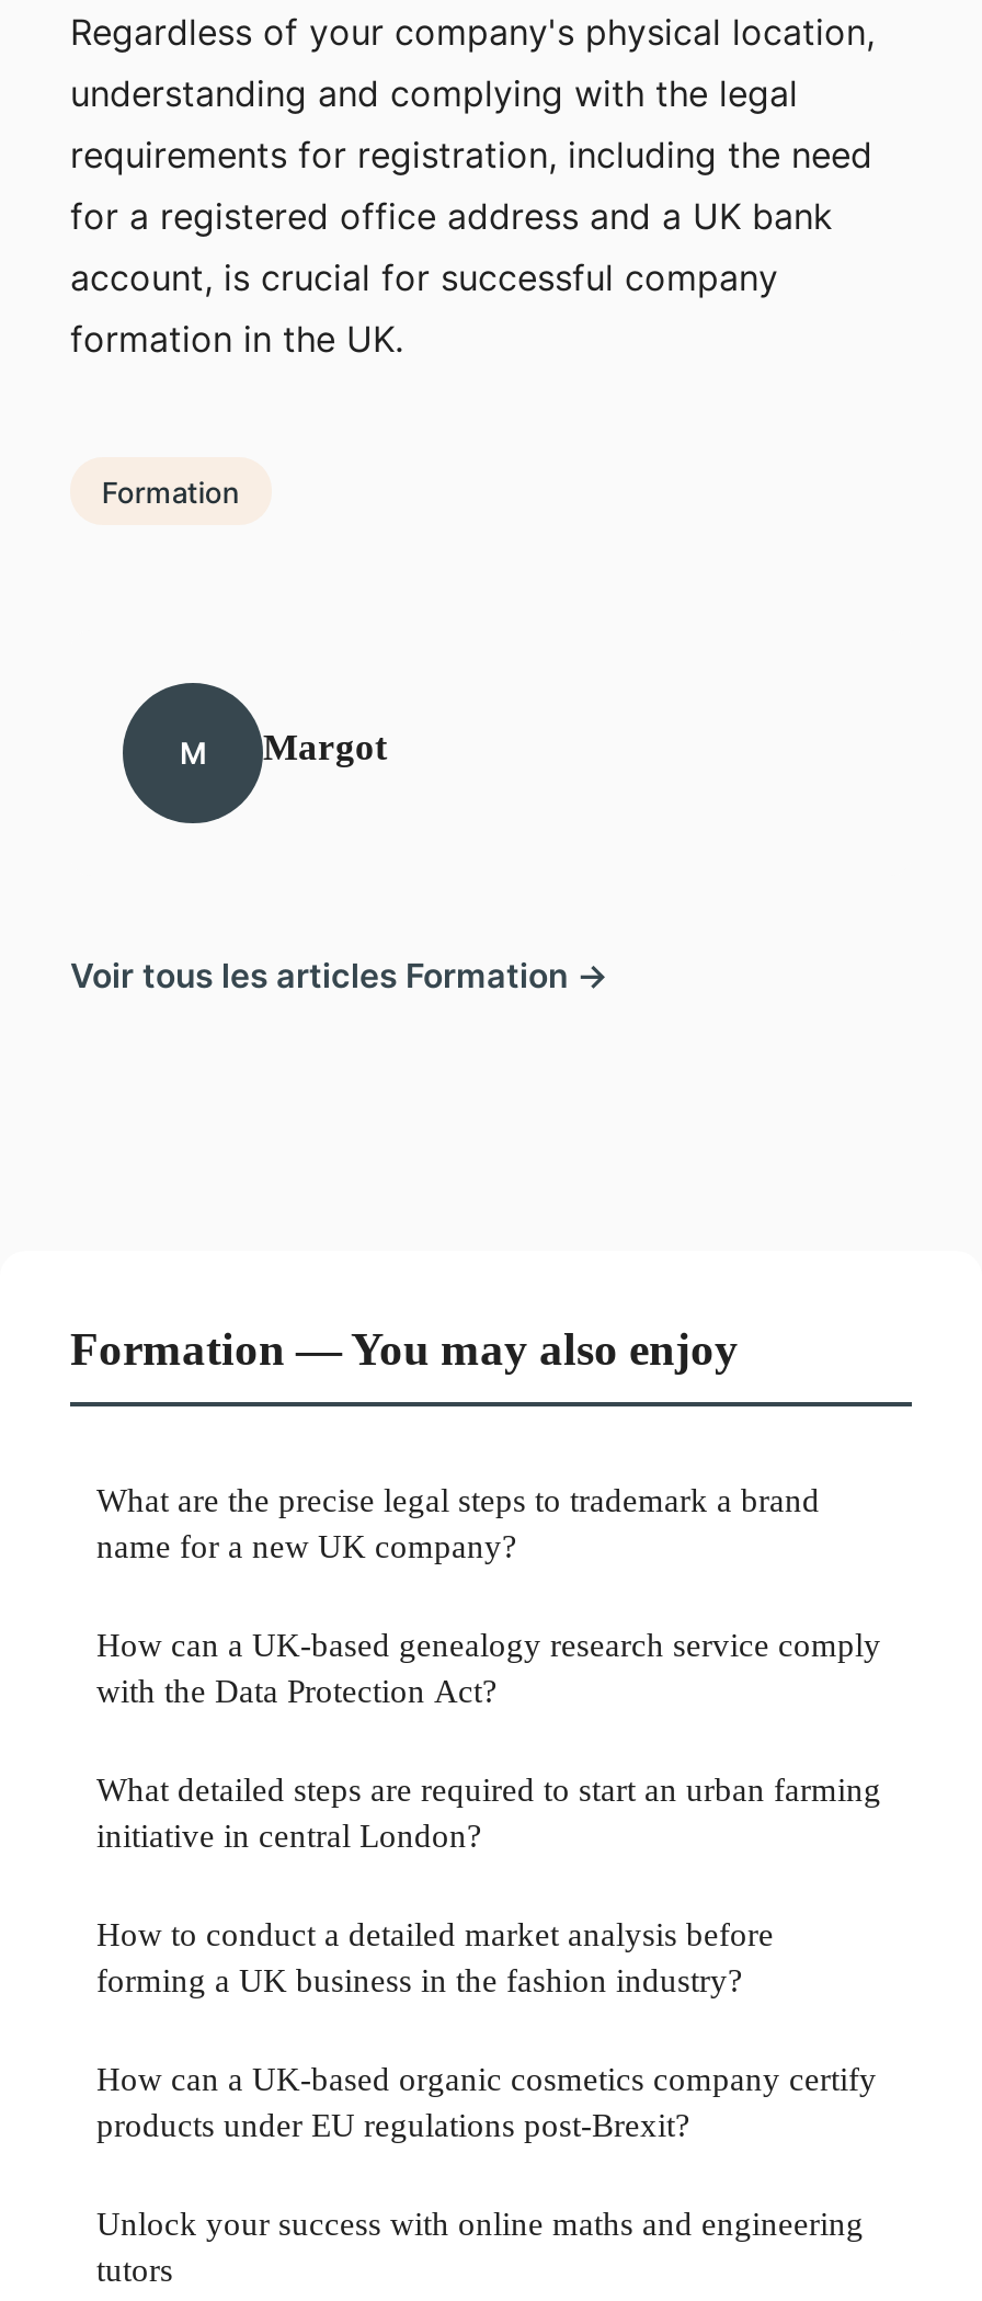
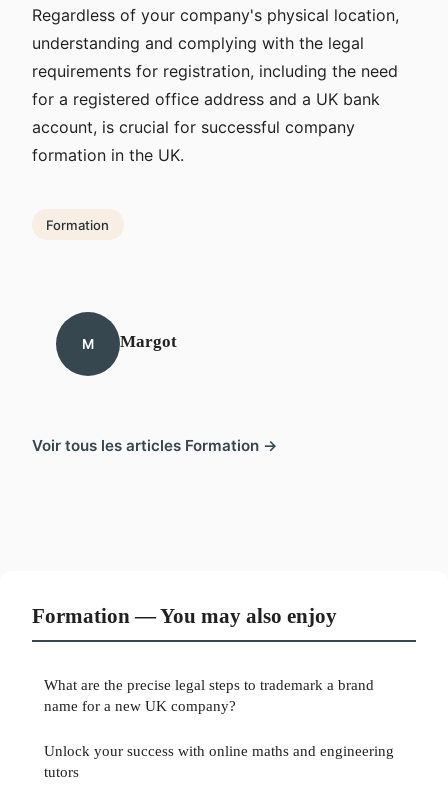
[96,1627,881,2144] How can a UK-based genealogy research service comply | with the Data Protection Act? | What detailed steps are required to start an urban farming | initiative in central London? | How to conduct a detailed market analysis before | forming a UK business in the fashion industry? | How can a UK-based organic cosmetics company certify | products under EU regulations post-Brexit? -> none

